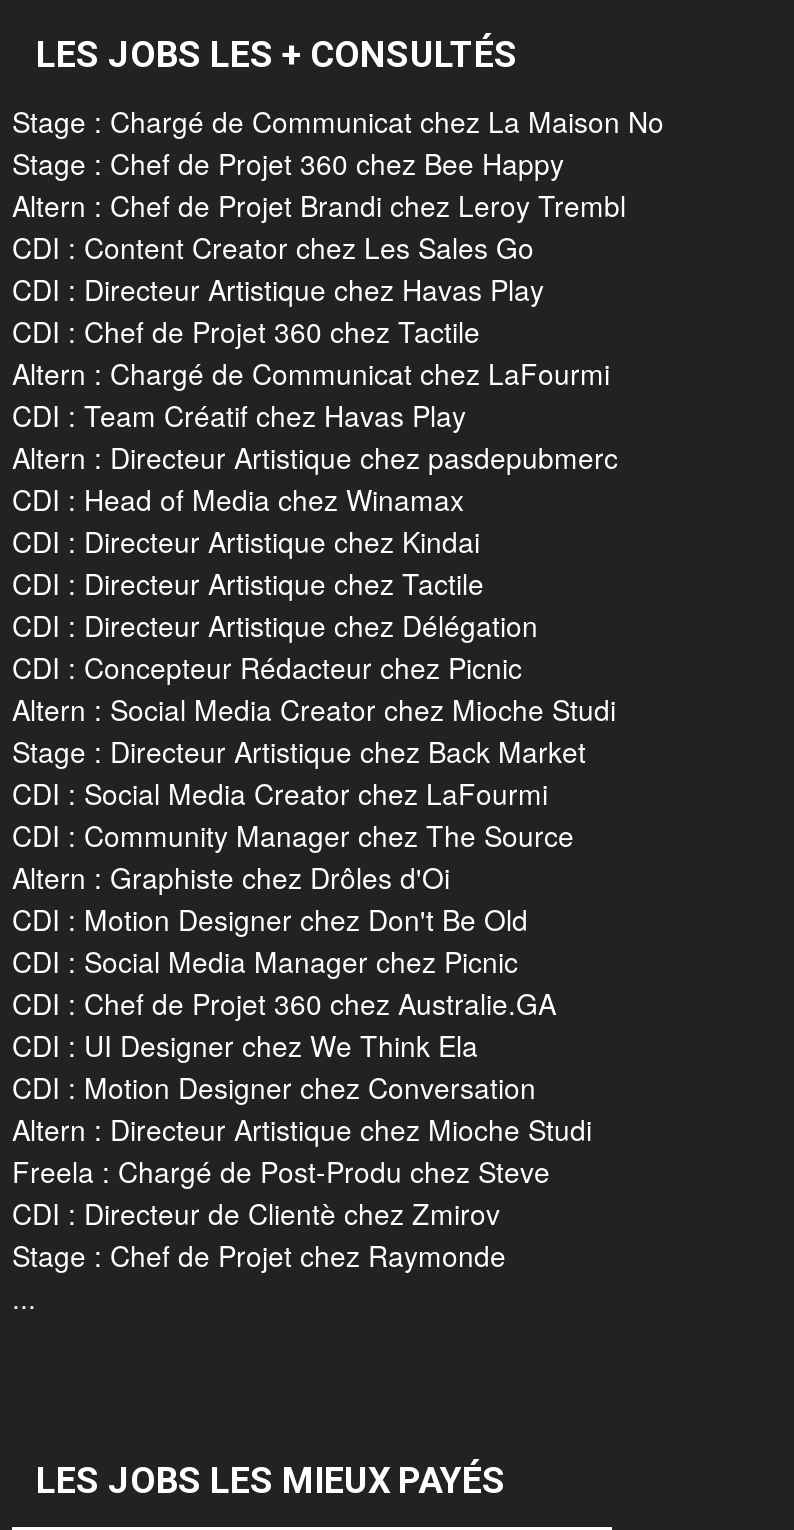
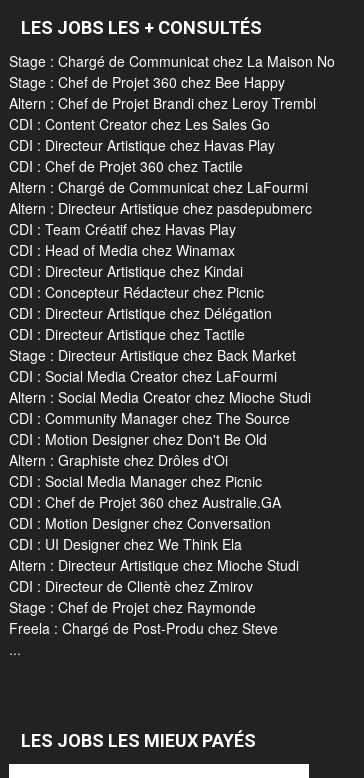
moved [12,395,466,435] -> [9,219,236,239]: CDI : Team Créatif chez Havas Play
moved [12,437,618,477] -> [9,198,312,218]: Altern : Directeur Artistique chez pasdepubmerc
moved [12,563,538,645] -> [9,303,272,344]: CDI : Directeur Artistique chez Délégation | CDI : Directeur Artistique chez Tactile
moved [12,647,522,687] -> [9,282,264,302]: CDI : Concepteur Rédacteur chez Picnic
moved [12,689,616,729] -> [9,387,311,407]: Altern : Social Media Creator chez Mioche Studi
moved [12,731,586,813] -> [9,345,296,386]: Stage : Directeur Artistique chez Back Market | CDI : Social Media Creator chez LaFourmi
moved [12,857,450,897] -> [9,450,228,470]: Altern : Graphiste chez Drôles d'Oi
moved [12,899,528,939] -> [9,429,267,449]: CDI : Motion Designer chez Don't Be Old
moved [12,1025,478,1065] -> [9,534,242,554]: CDI : UI Designer chez We Think Ela
moved [12,1067,536,1107] -> [9,513,271,533]: CDI : Motion Designer chez Conversation
moved [12,1151,550,1191] -> [9,618,278,638]: Freela : Chargé de Post-Produ chez Steve
moved [12,1193,506,1275] -> [9,576,256,617]: CDI : Directeur de Clientè chez Zmirov | Stage : Chef de Projet chez Raymonde

